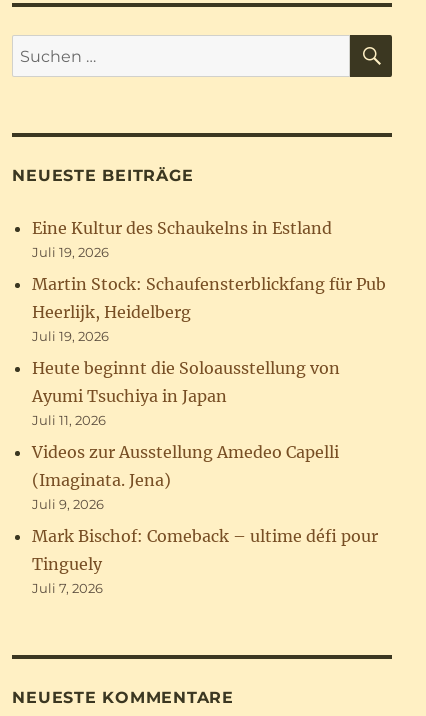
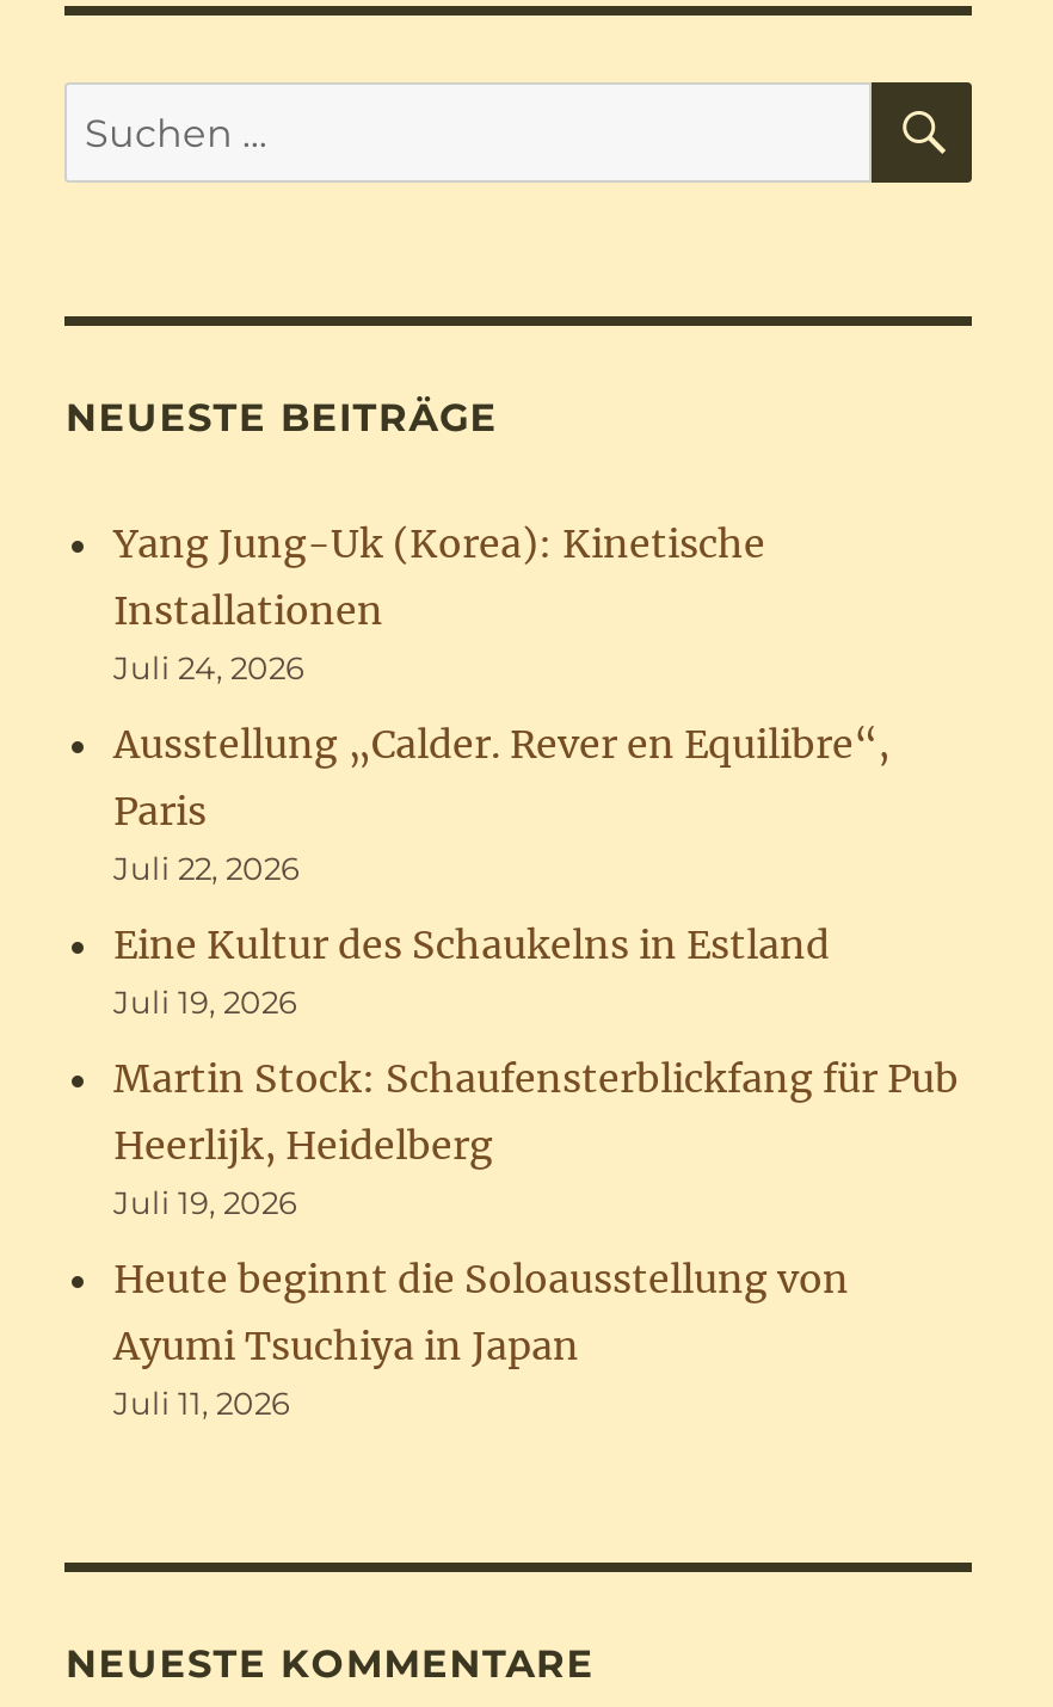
none -> [113,520,889,888] Yang Jung-Uk (Korea): Kinetische | Installationen | Juli 24, 2026 | Ausstellung „Calder. Rever en Equilibre“, | Paris | Juli 22, 2026
moved [32,218,386,428] -> [113,921,959,1422]: Eine Kultur des Schaukelns in Estland | Juli 19, 2026 | Martin Stock: Schaufensterblickfang für Pub | Heerlijk, Heidelberg | Juli 19, 2026 | Heute beginnt die Soloausstellung von | Ayumi Tsuchiya in Japan | Juli 11, 2026
[32,442,378,596] Videos zur Ausstellung Amedeo Capelli | (Imaginata. Jena) | Juli 9, 2026 | Mark Bischof: Comeback – ultime défi pour | Tinguely | Juli 7, 2026 -> none

